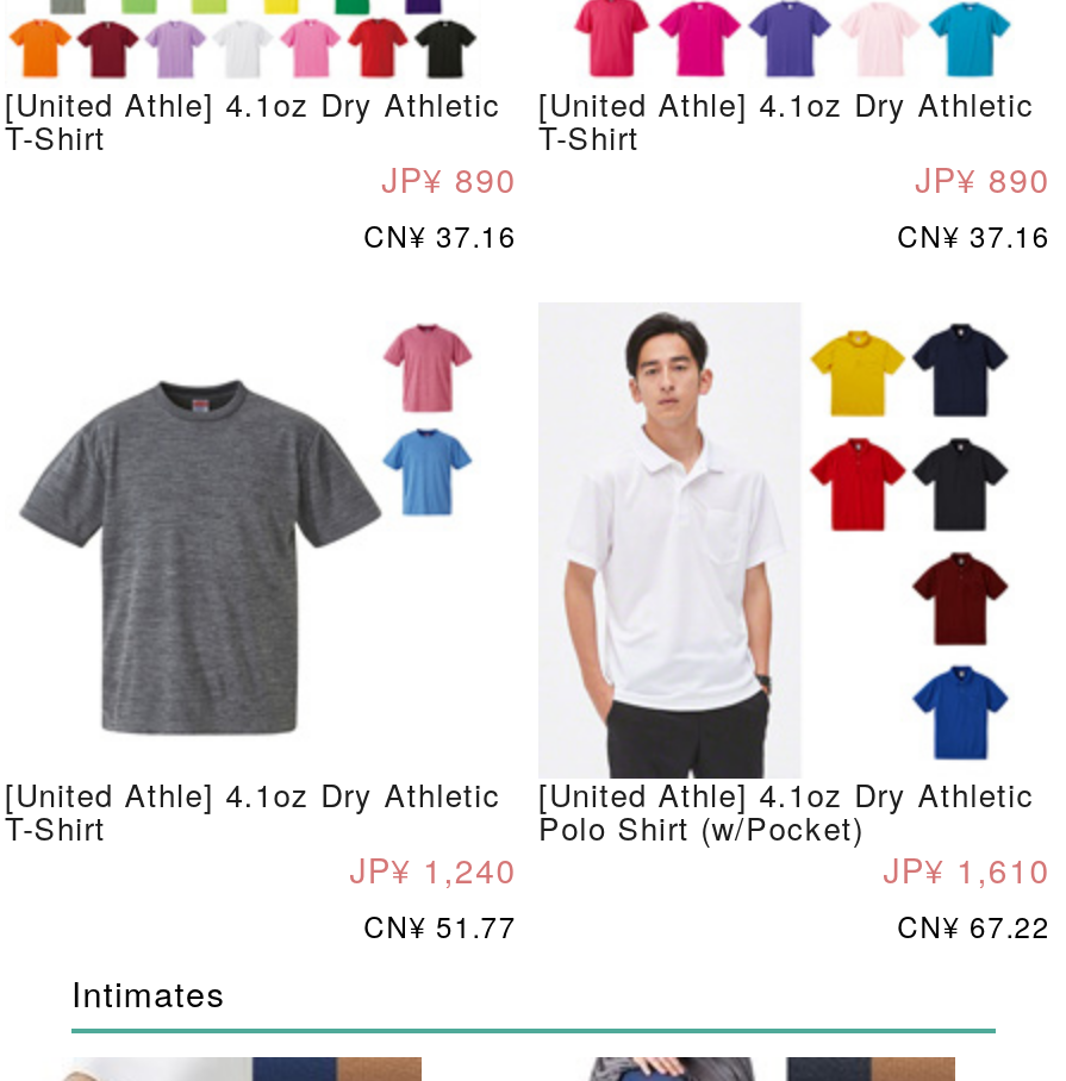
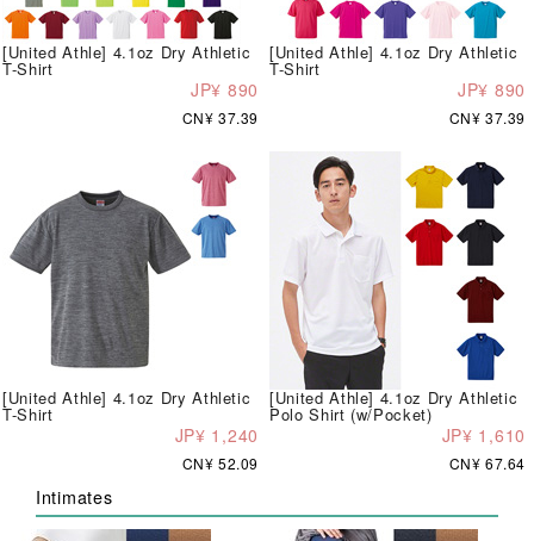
[364,215,517,256] CN¥ 37.16 -> [182,108,259,128] CN¥ 37.39
[897,215,1051,256] CN¥ 37.16 -> [449,108,526,128] CN¥ 37.39
[364,906,517,946] CN¥ 51.77 -> [182,453,259,474] CN¥ 52.09
[897,906,1051,946] CN¥ 67.22 -> [449,453,526,474] CN¥ 67.64

